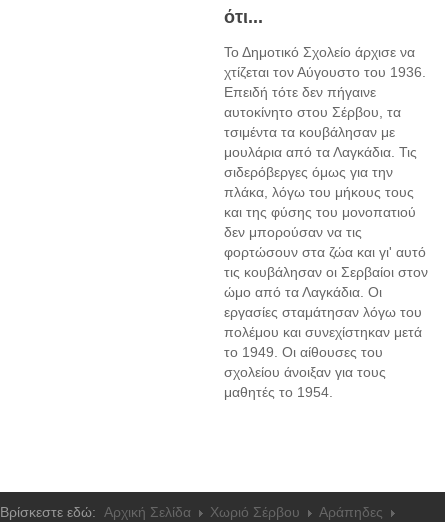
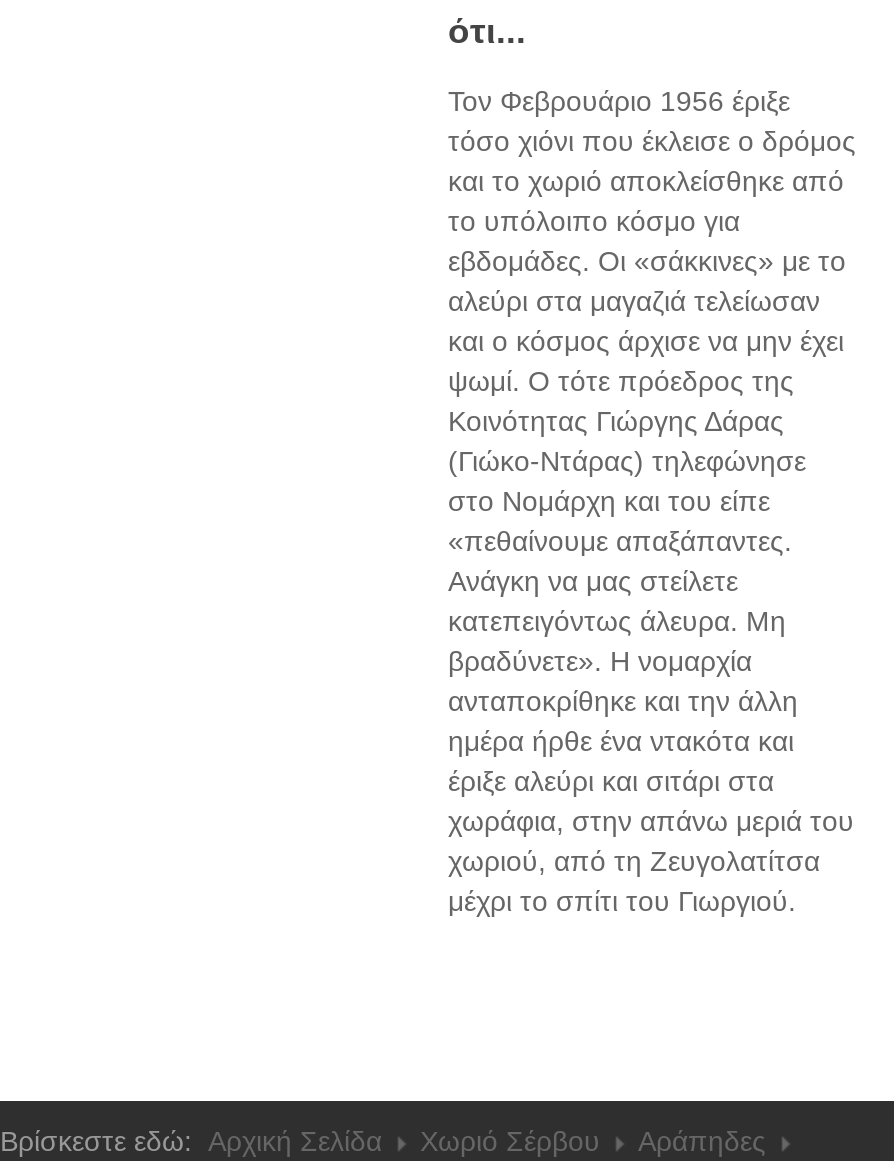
[224,44,428,400] Το Δημοτικό Σχολείο άρχισε να | χτίζεται τον Αύγουστο του 1936. | Επειδή τότε δεν πήγαινε | αυτοκίνητο στου Σέρβου, τα | τσιμέντα τα κουβάλησαν με | μουλάρια από τα Λαγκάδια. Τις | σιδερόβεργες όμως για την | πλάκα, λόγω του μήκους τους | και της φύσης του μονοπατιού | δεν μπορούσαν να τις | φορτώσουν στα ζώα και γι' αυτό | τις κουβάλησαν οι Σερβαίοι στον | ώμο από τα Λαγκάδια. Οι | εργασίες σταμάτησαν λόγω του | πολέμου και συνεχίστηκαν μετά | το 1949. Οι αίθουσες του | σχολείου άνοιξαν για τους | μαθητές το 1954. -> [448,86,856,918] Τον Φεβρουάριο 1956 έριξε | τόσο χιόνι που έκλεισε ο δρόμος | και το χωριό αποκλείσθηκε από | το υπόλοιπο κόσμο για | εβδομάδες. Οι «σάκκινες» με το | αλεύρι στα μαγαζιά τελείωσαν | και ο κόσμος άρχισε να μην έχει | ψωμί. Ο τότε πρόεδρος της | Κοινότητας Γιώργης Δάρας | (Γιώκο-Ντάρας) τηλεφώνησε | στο Νομάρχη και του είπε | «πεθαίνουμε απαξάπαντες. | Ανάγκη να μας στείλετε | κατεπειγόντως άλευρα. Μη | βραδύνετε». Η νομαρχία | ανταποκρίθηκε και την άλλη | ημέρα ήρθε ένα ντακότα και | έριξε αλεύρι και σιτάρι στα | χωράφια, στην απάνω μεριά του | χωριού, από τη Ζευγολατίτσα | μέχρι το σπίτι του Γιωργιού.

